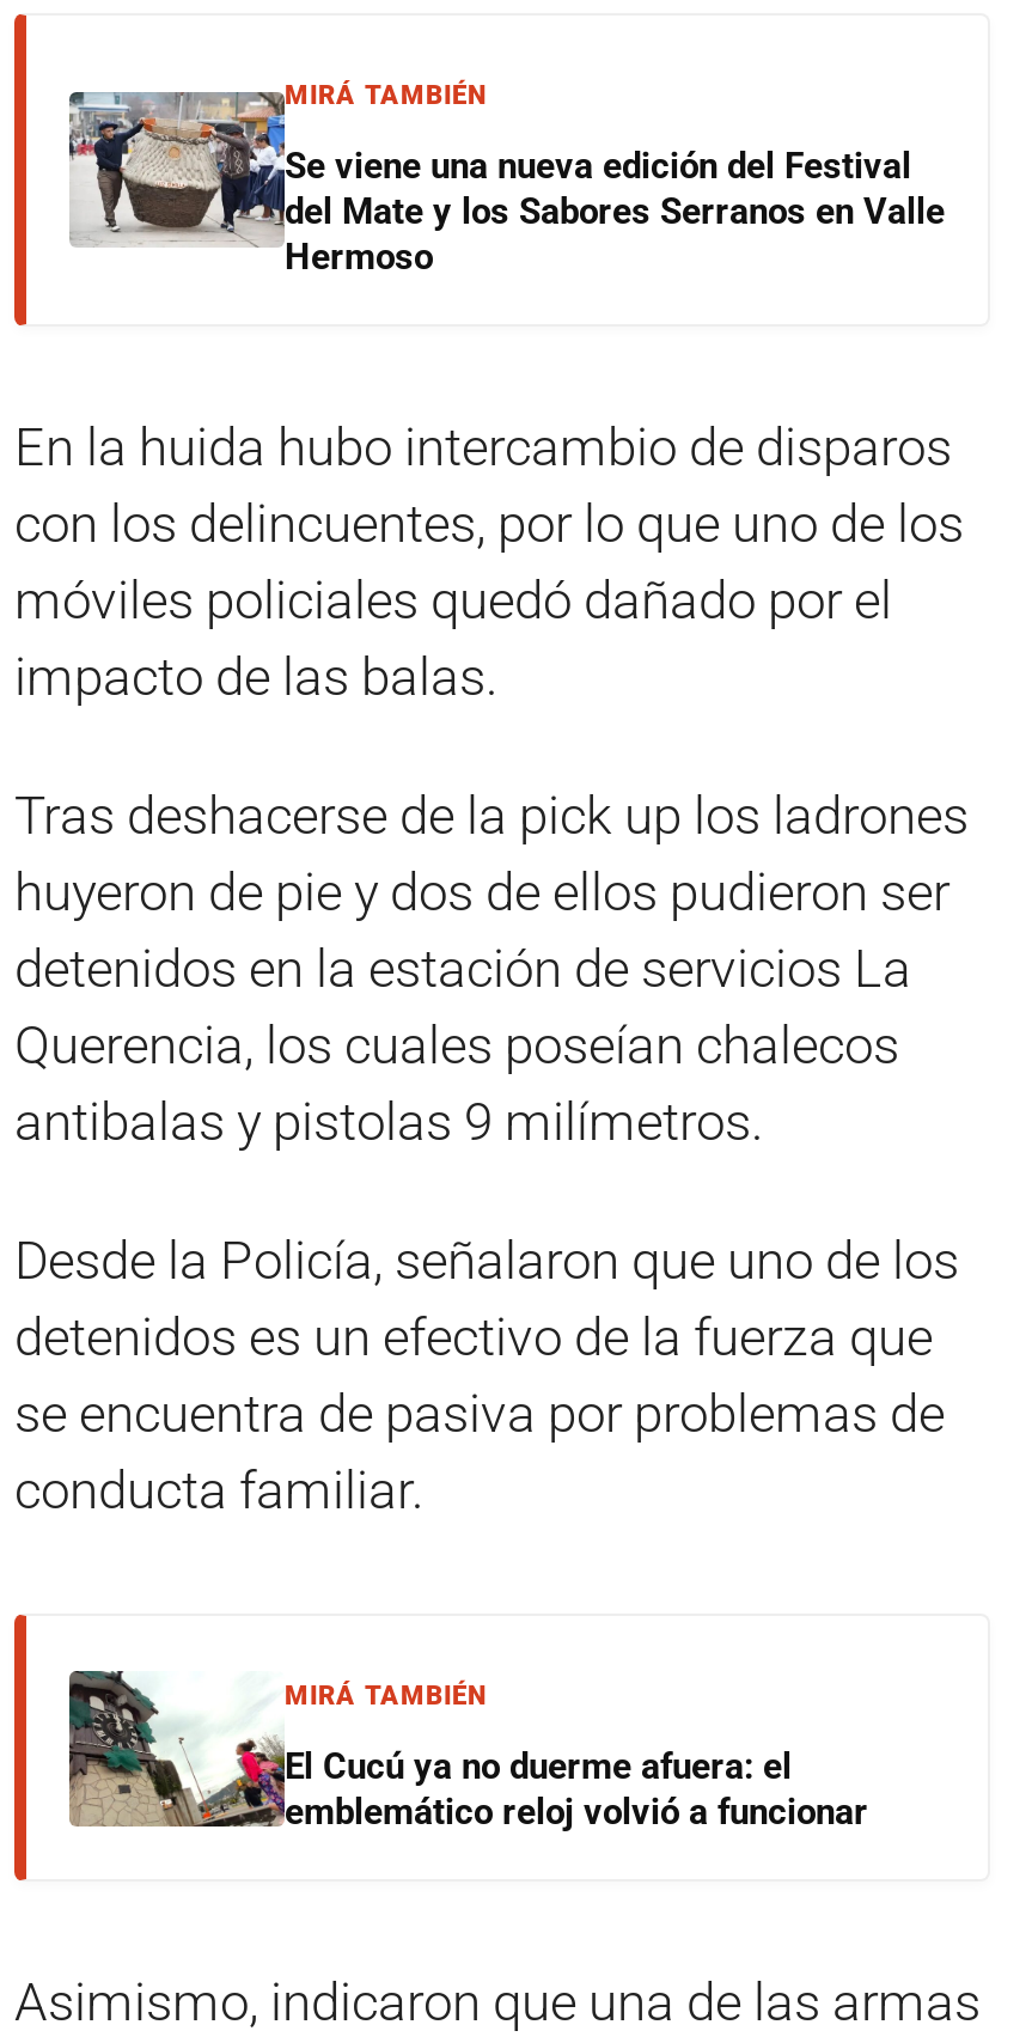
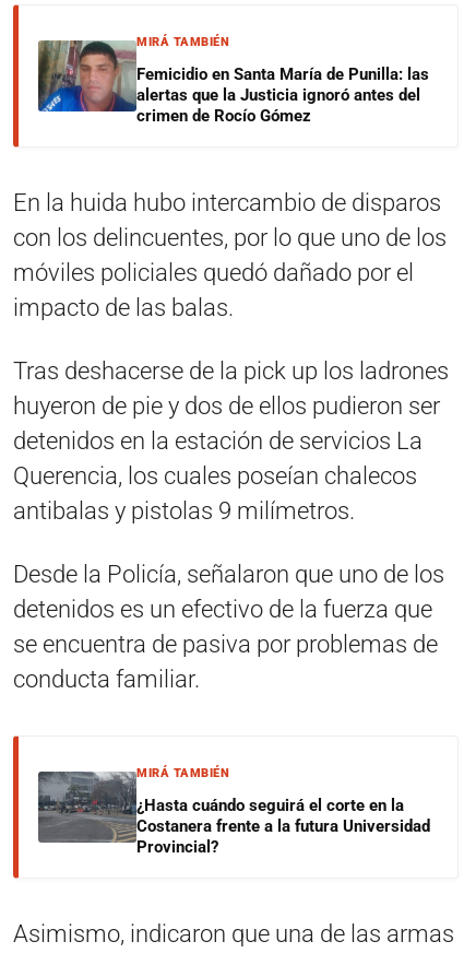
[67,92,945,279] [image] | Se viene una nueva edición del Festival | del Mate y los Sabores Serranos en Valle | Hermoso -> [37,39,429,126] [image] | Femicidio en Santa María de Punilla: las | alertas que la Justicia ignoró antes del | crimen de Rocío Gómez
[67,1669,868,1834] [image] | El Cucú ya no duerme afuera: el | emblemático reloj volvió a funcionar -> [37,762,430,857] [image] | ¿Hasta cuándo seguirá el corte en la | Costanera frente a la futura Universidad | Provincial?

